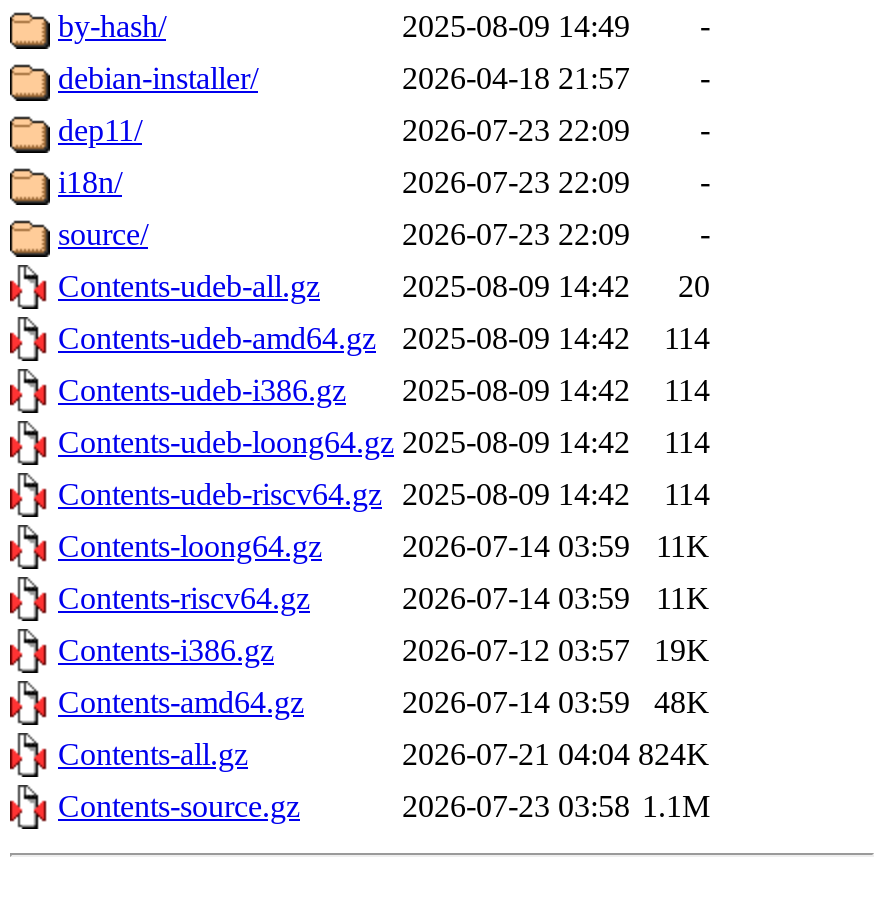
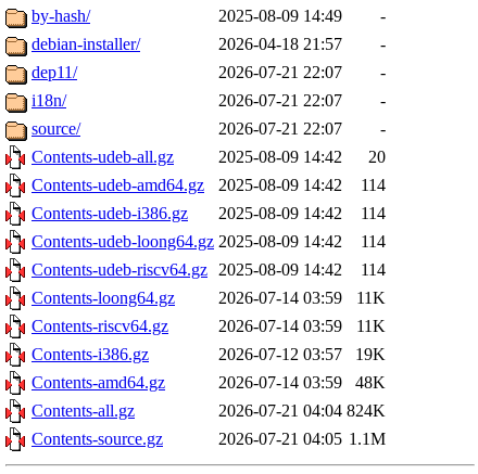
[402,114,630,148] 2026-07-23 22:09 -> [218,63,342,82] 2026-07-21 22:07
[402,166,630,200] 2026-07-23 22:09 -> [218,92,342,110] 2026-07-21 22:07
[402,218,630,252] 2026-07-23 22:09 -> [218,120,342,138] 2026-07-21 22:07
[402,790,710,824] 2026-07-23 03:58 1.1M -> [218,430,386,448] 2026-07-21 04:05 1.1M

